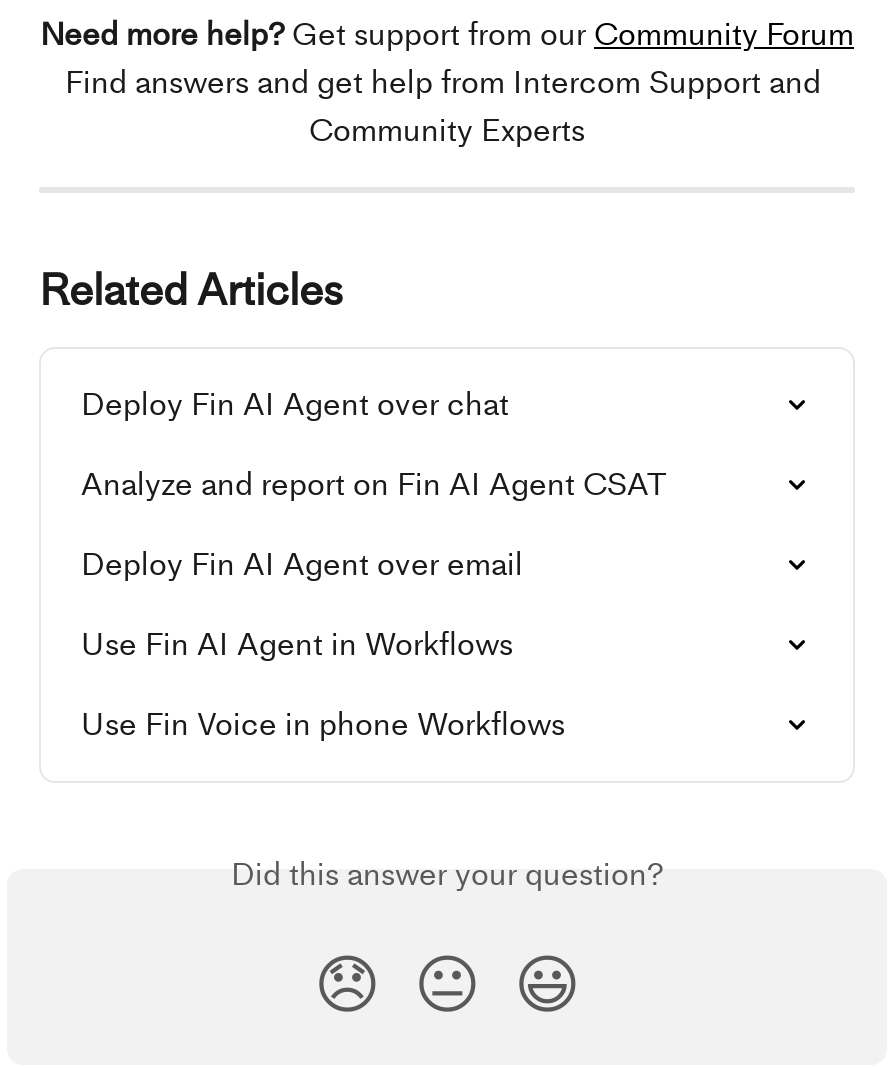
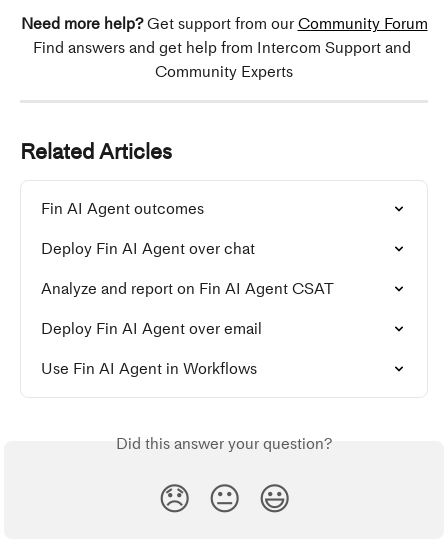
none -> [41,199,204,218] Fin AI Agent outcomes
moved [81,385,667,663] -> [41,239,334,378]: Deploy Fin AI Agent over chat | Analyze and report on Fin AI Agent CSAT | Deploy Fin AI Agent over email | Use Fin AI Agent in Workflows
[81,705,565,743] Use Fin Voice in phone Workflows -> none

